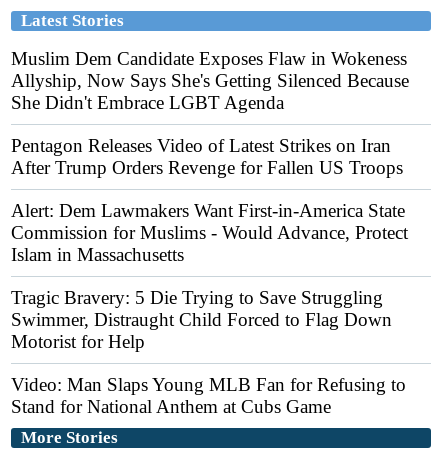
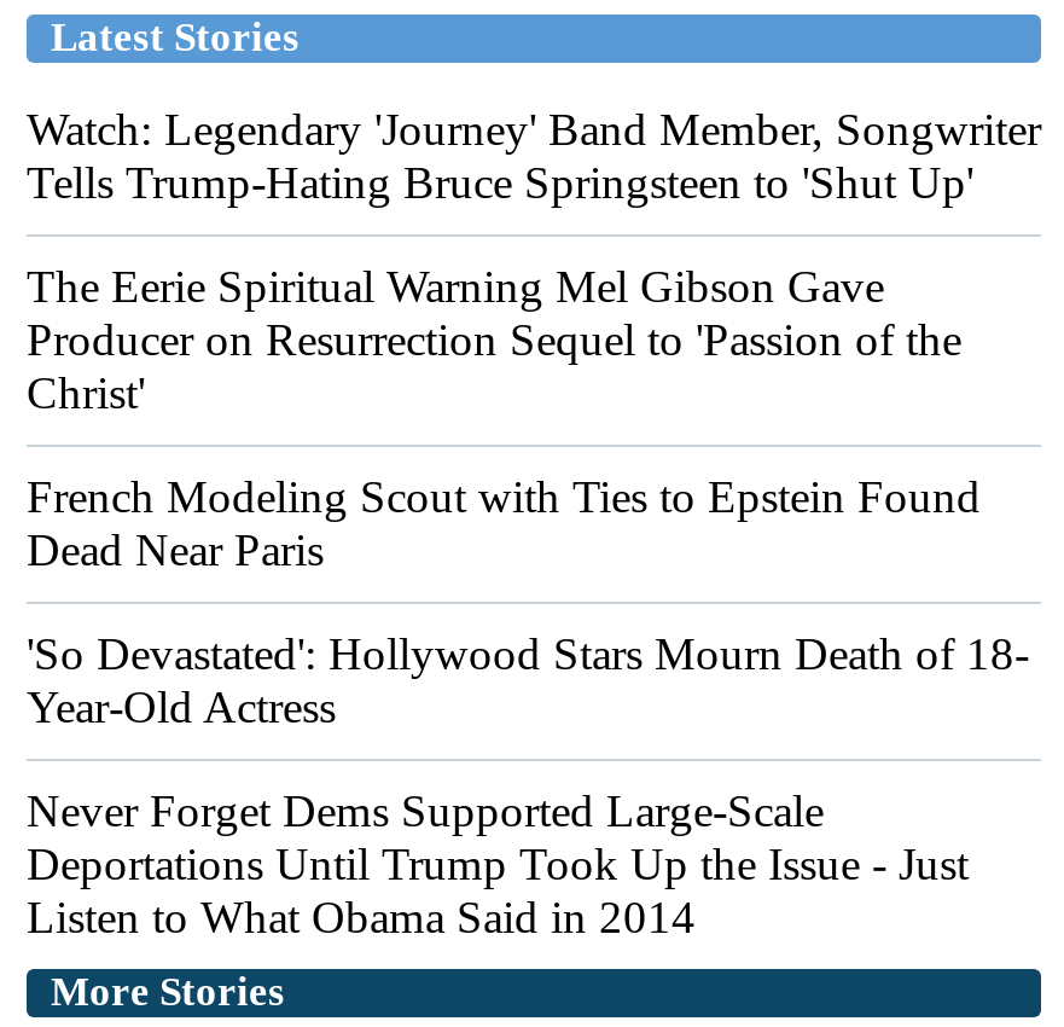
[11,48,409,113] Muslim Dem Candidate Exposes Flaw in Wokeness | Allyship, Now Says She's Getting Silenced Because | She Didn't Embrace LGBT Agenda -> [27,103,1041,207] Watch: Legendary 'Journey' Band Member, Songwriter | Tells Trump-Hating Bruce Springsteen to 'Shut Up'
[11,135,403,178] Pentagon Releases Video of Latest Strikes on Iran | After Trump Orders Revenge for Fallen US Troops -> [27,260,961,418] The Eerie Spiritual Warning Mel Gibson Gave | Producer on Resurrection Sequel to 'Passion of the | Christ'
[11,200,408,265] Alert: Dem Lawmakers Want First-in-America State | Commission for Muslims - Would Advance, Protect | Islam in Massachusetts -> [27,471,981,575] French Modeling Scout with Ties to Epstein Found | Dead Near Paris
[11,287,392,352] Tragic Bravery: 5 Die Trying to Save Struggling | Swimmer, Distraught Child Forced to Flag Down | Motorist for Help -> [27,628,1029,732] 'So Devastated': Hollywood Stars Mourn Death of 18- | Year-Old Actress
[11,374,406,417] Video: Man Slaps Young MLB Fan for Refusing to | Stand for National Anthem at Cubs Game -> [27,785,969,942] Never Forget Dems Supported Large-Scale | Deportations Until Trump Took Up the Issue - Just | Listen to What Obama Said in 2014

